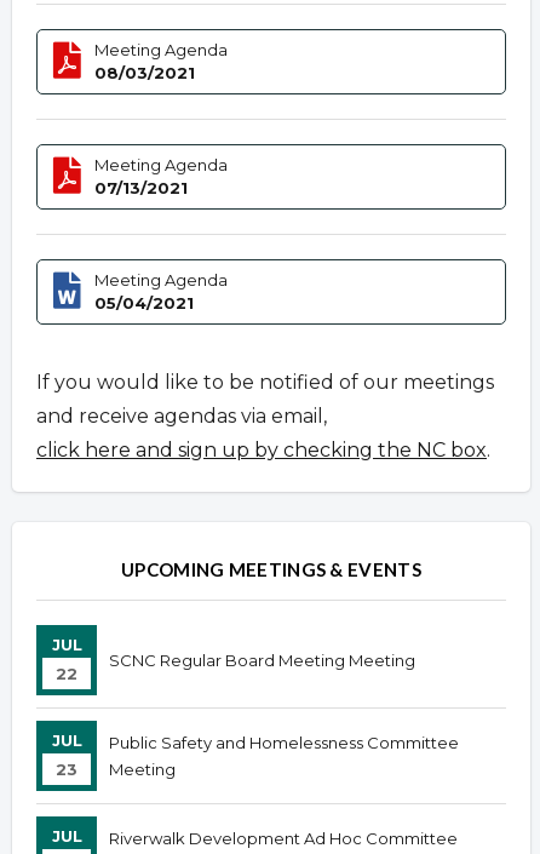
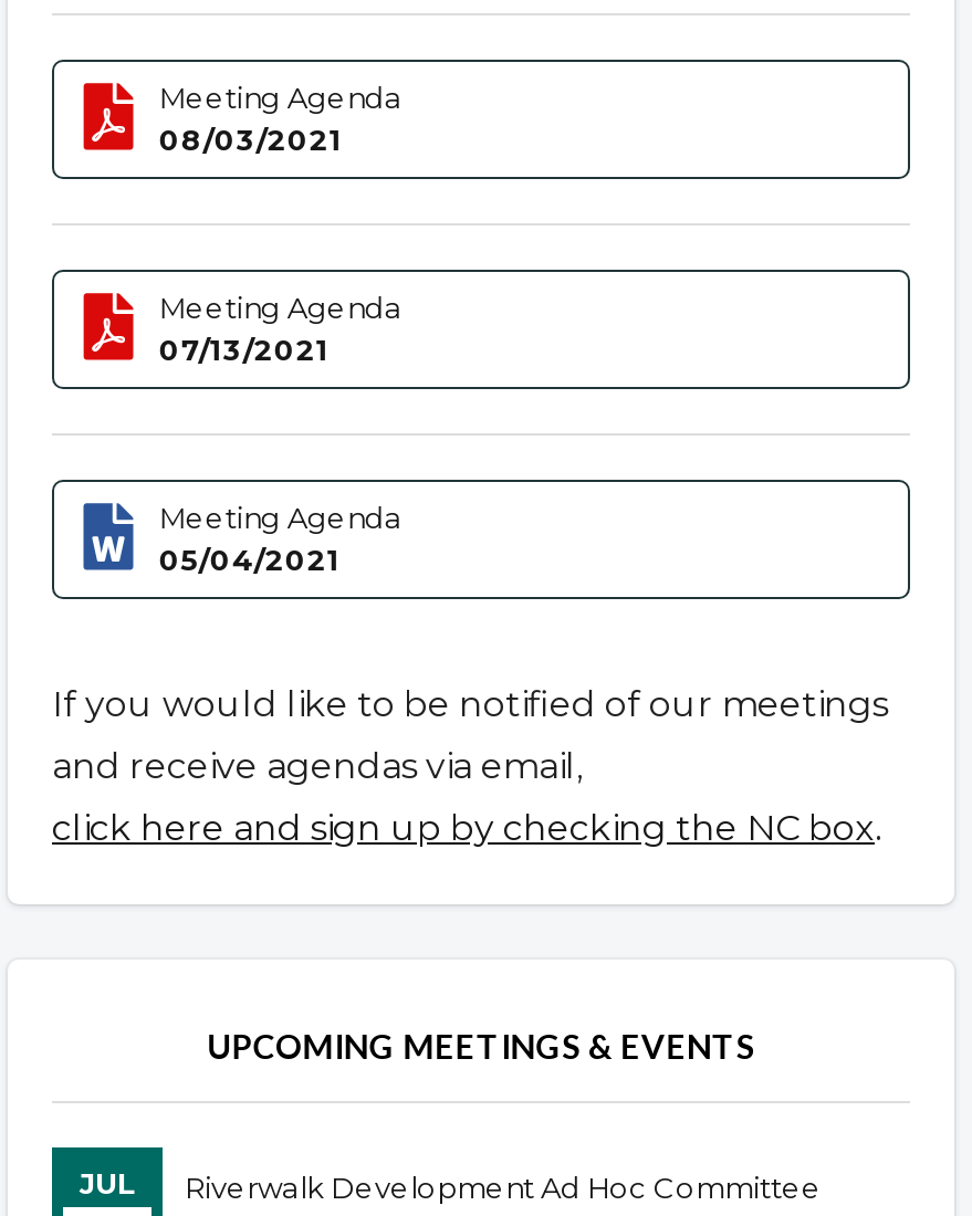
[109,651,415,670] SCNC Regular Board Meeting Meeting -> none
[56,664,77,684] 22 -> none
[51,731,82,779] JUL | 23 -> none
[51,733,459,846] Public Safety and Homelessness Committee | Meeting | JUL -> none

